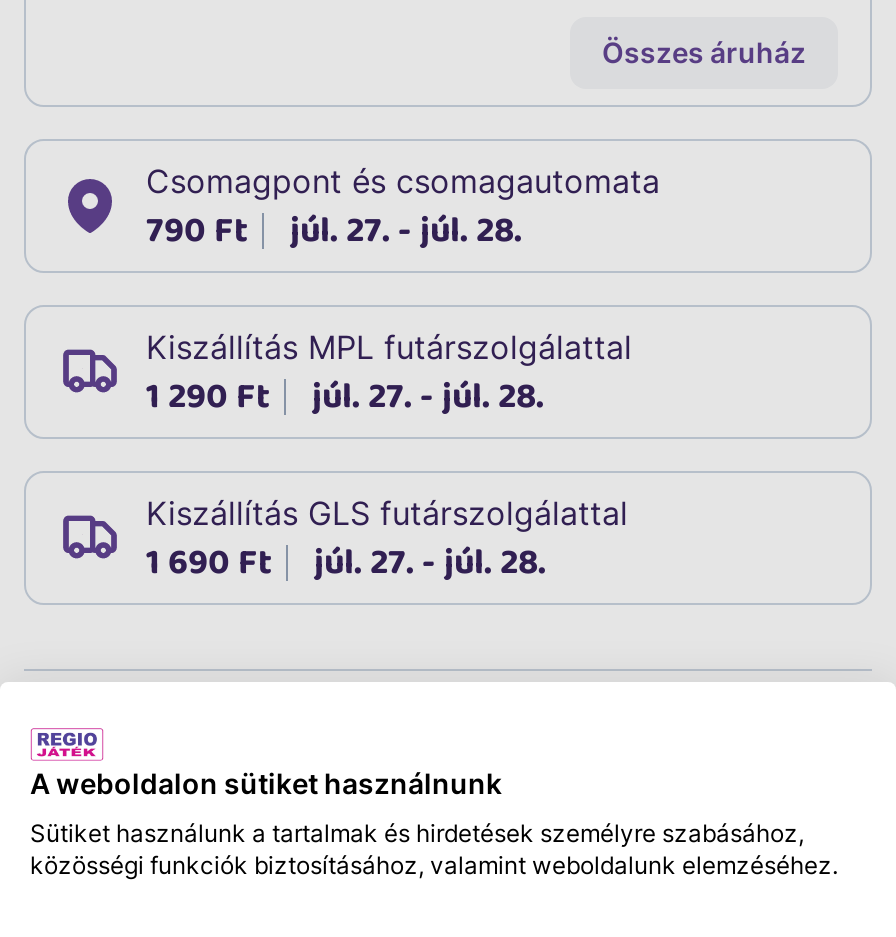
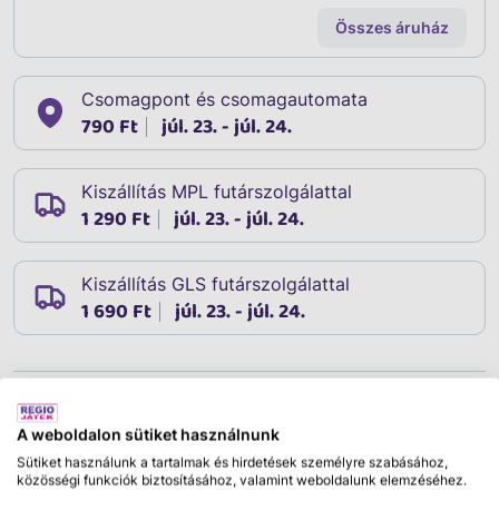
[146,203,522,259] 790 Ft júl. 27. - júl. 28. -> [81,111,292,142] 790 Ft júl. 23. - júl. 24.
[146,369,544,425] 1 290 Ft júl. 27. - júl. 28. -> [81,204,304,235] 1 290 Ft júl. 23. - júl. 24.
[146,535,546,591] 1 690 Ft júl. 27. - júl. 28. -> [81,296,305,327] 1 690 Ft júl. 23. - júl. 24.

